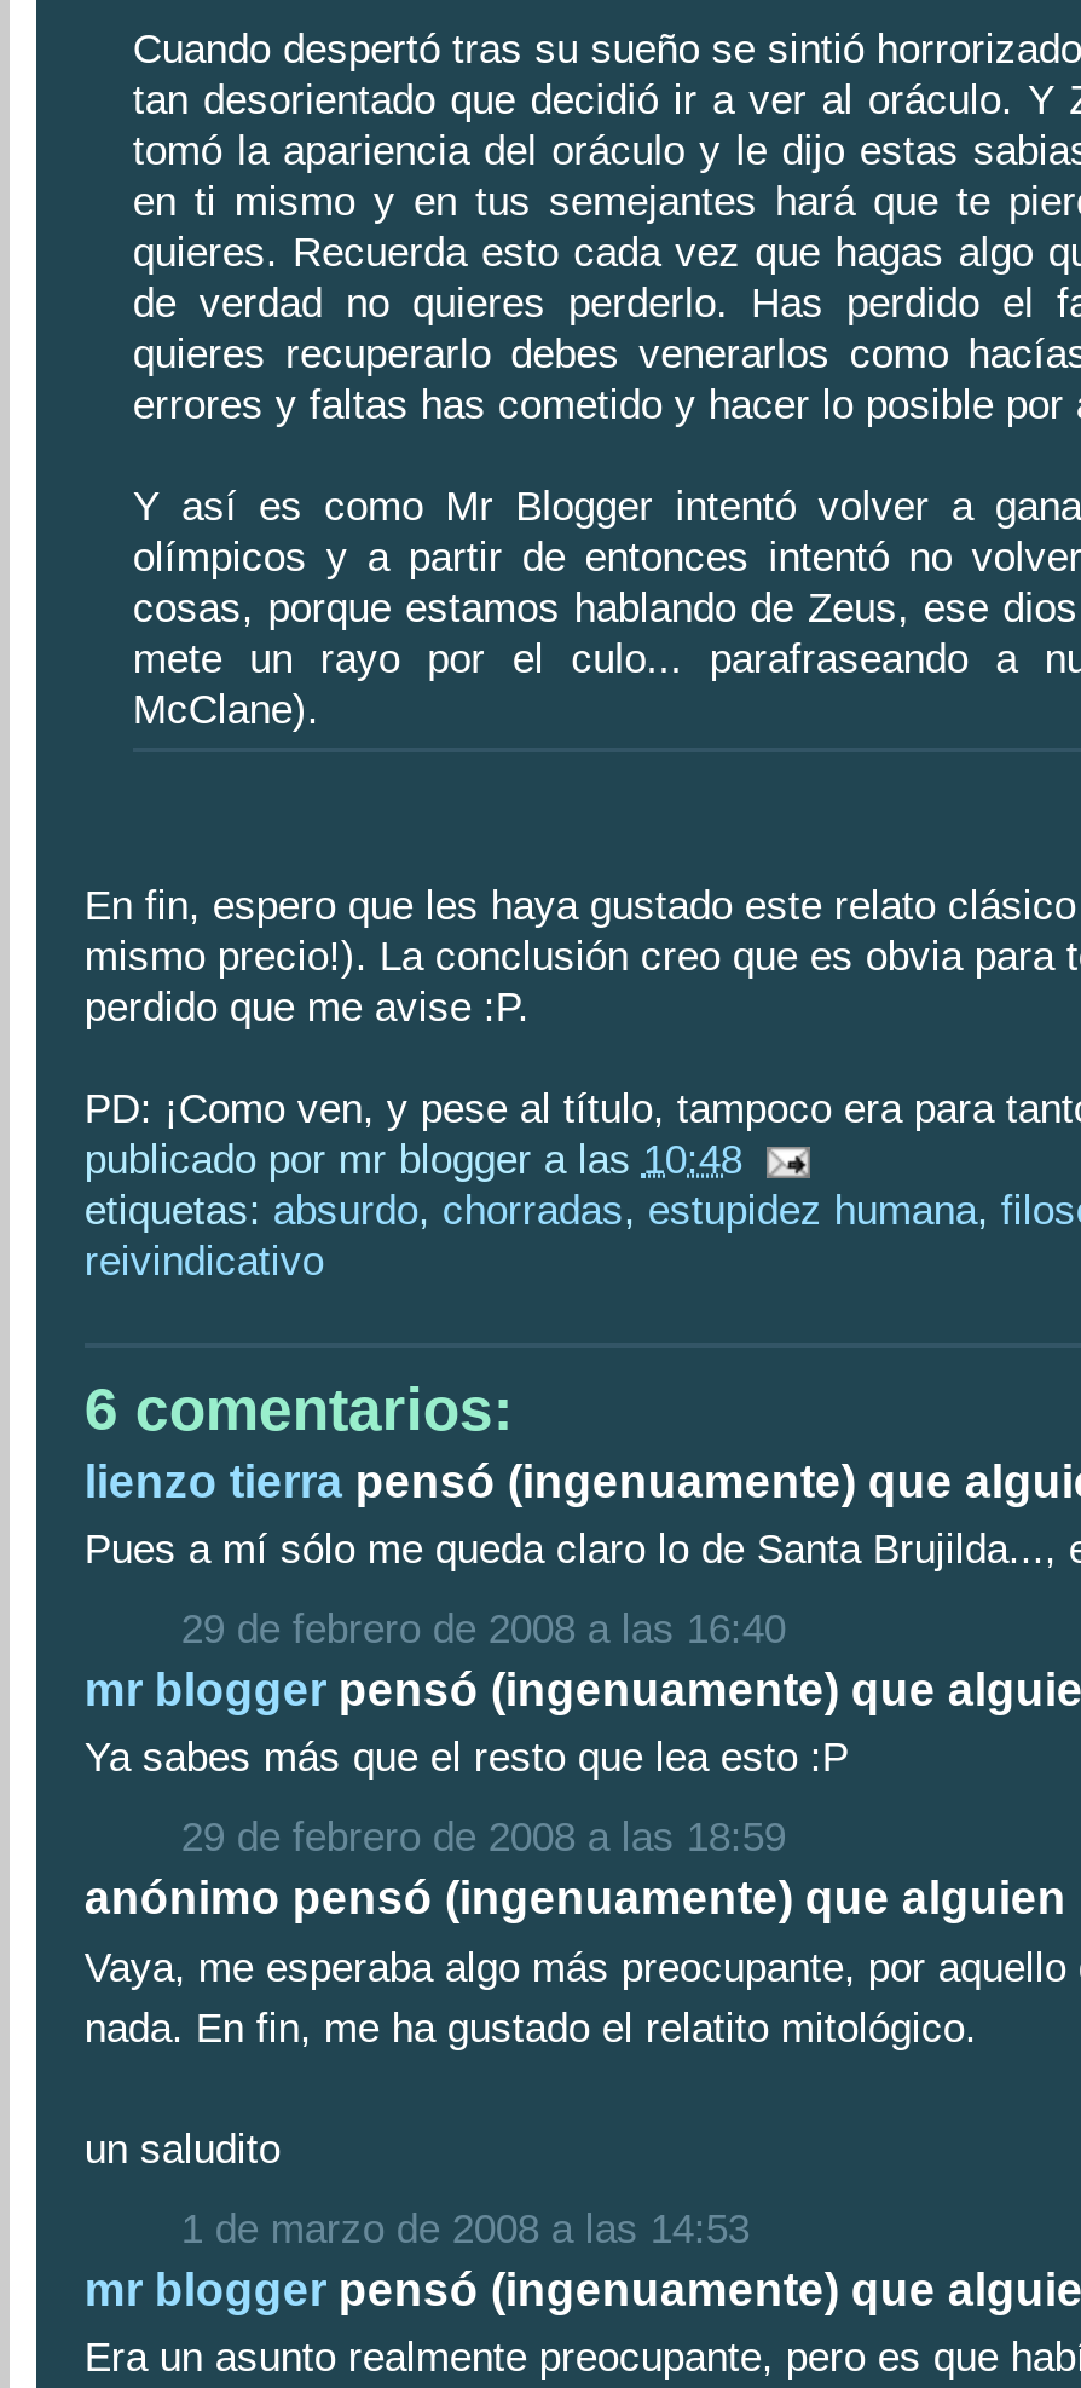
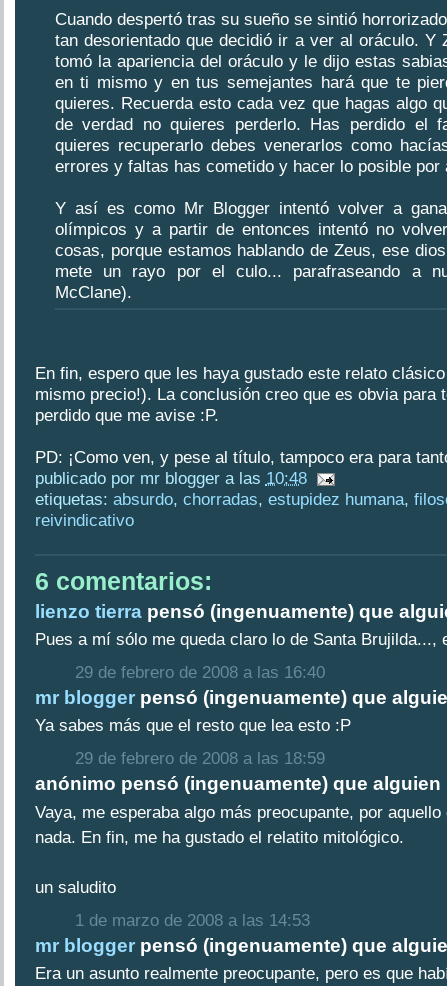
[84,983,496,1032] perdido que me avise. -> [35,405,219,425] perdido que me avise :P.
[84,1733,810,1781] Ya sabes más que el resto que lea esto -> [35,715,351,735] Ya sabes más que el resto que lea esto :P

